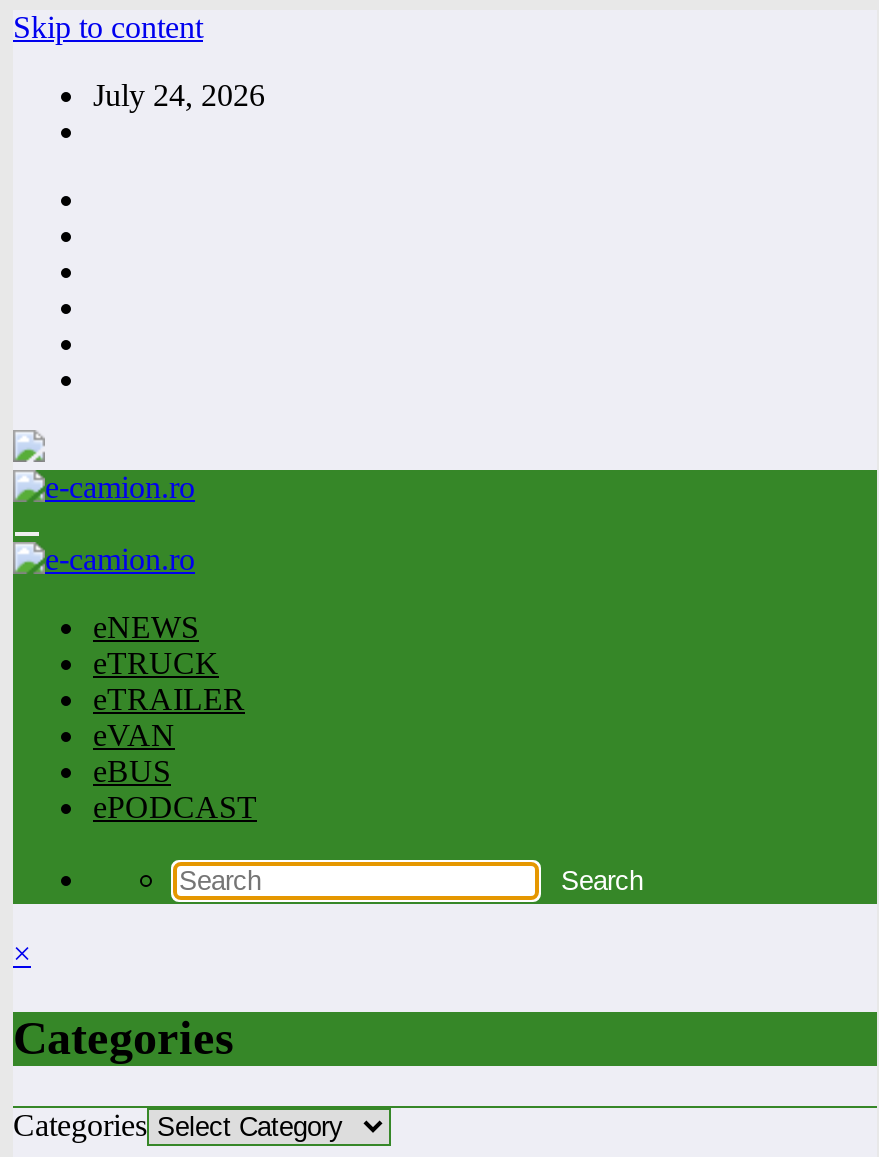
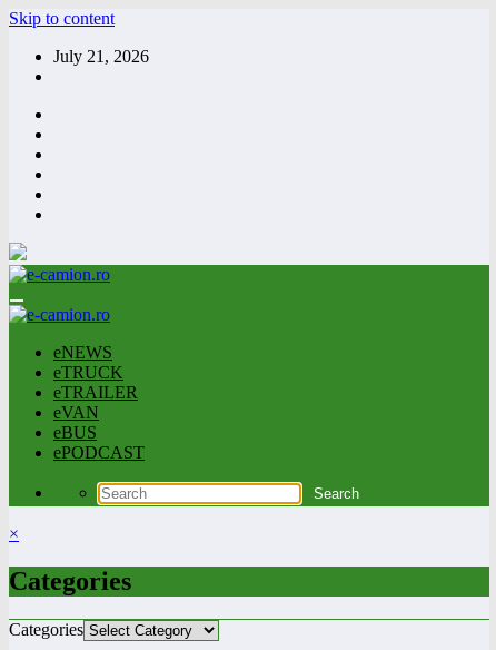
[93,78,265,112] July 24, 2026 -> [53,47,149,66] July 21, 2026

